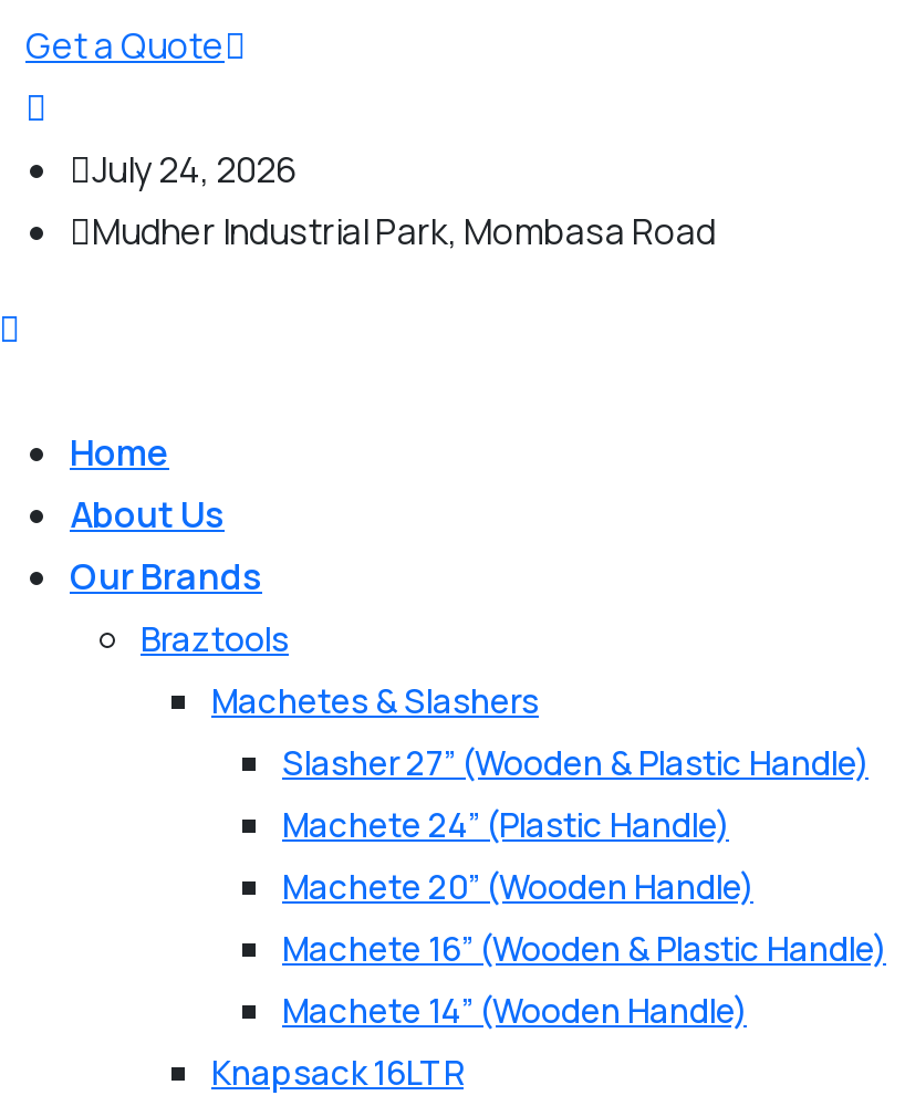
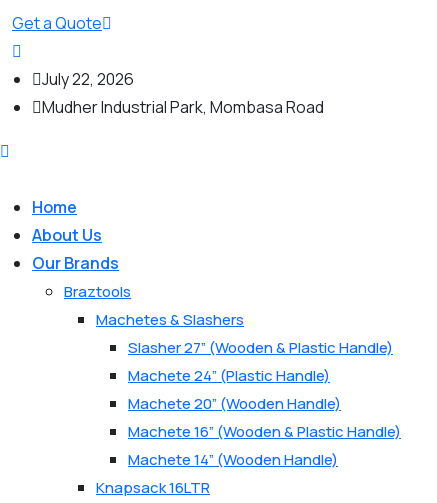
[92,145,298,194] July 24, 2026 -> [42,68,134,90] July 22, 2026

